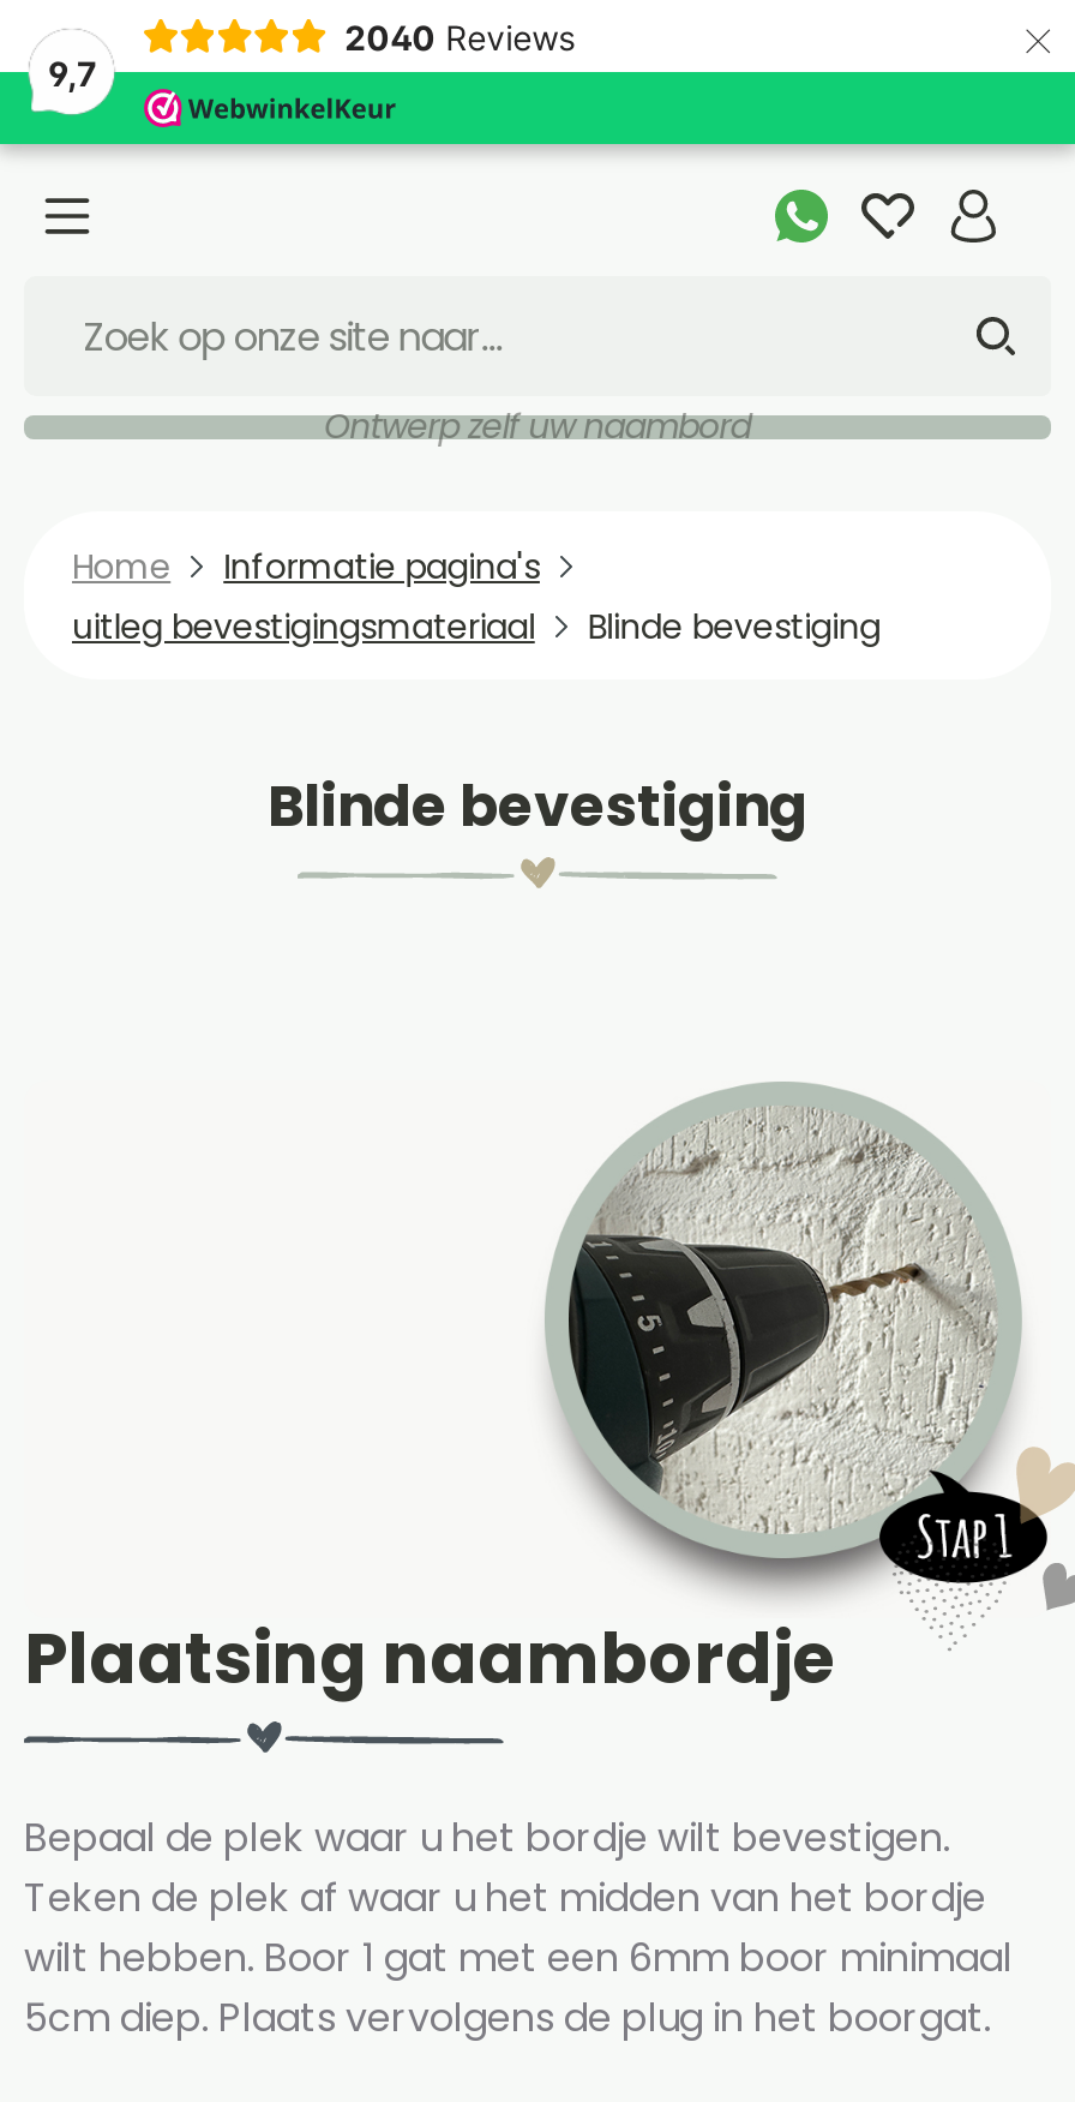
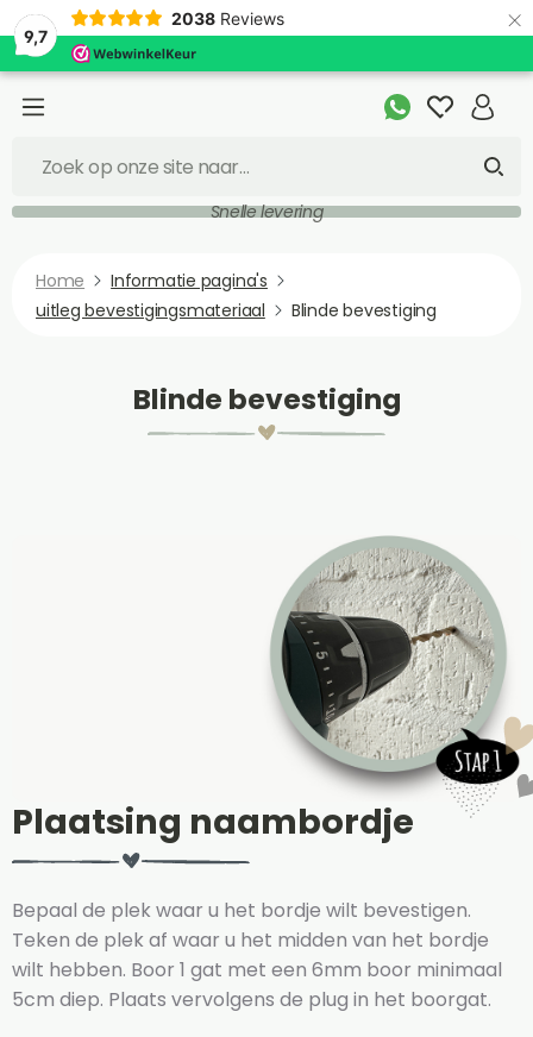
[345,16,575,56] 2040 Reviews -> [171,8,284,28] 2038 Reviews

